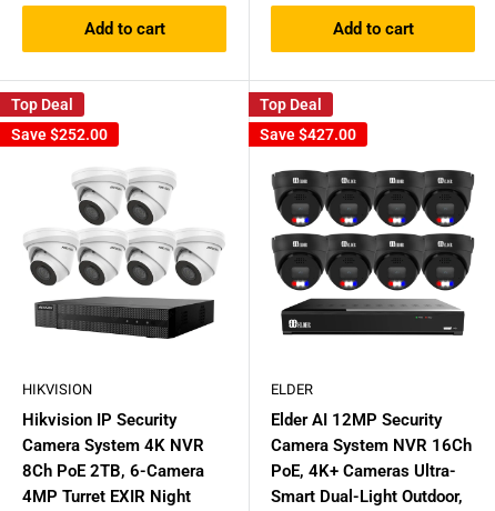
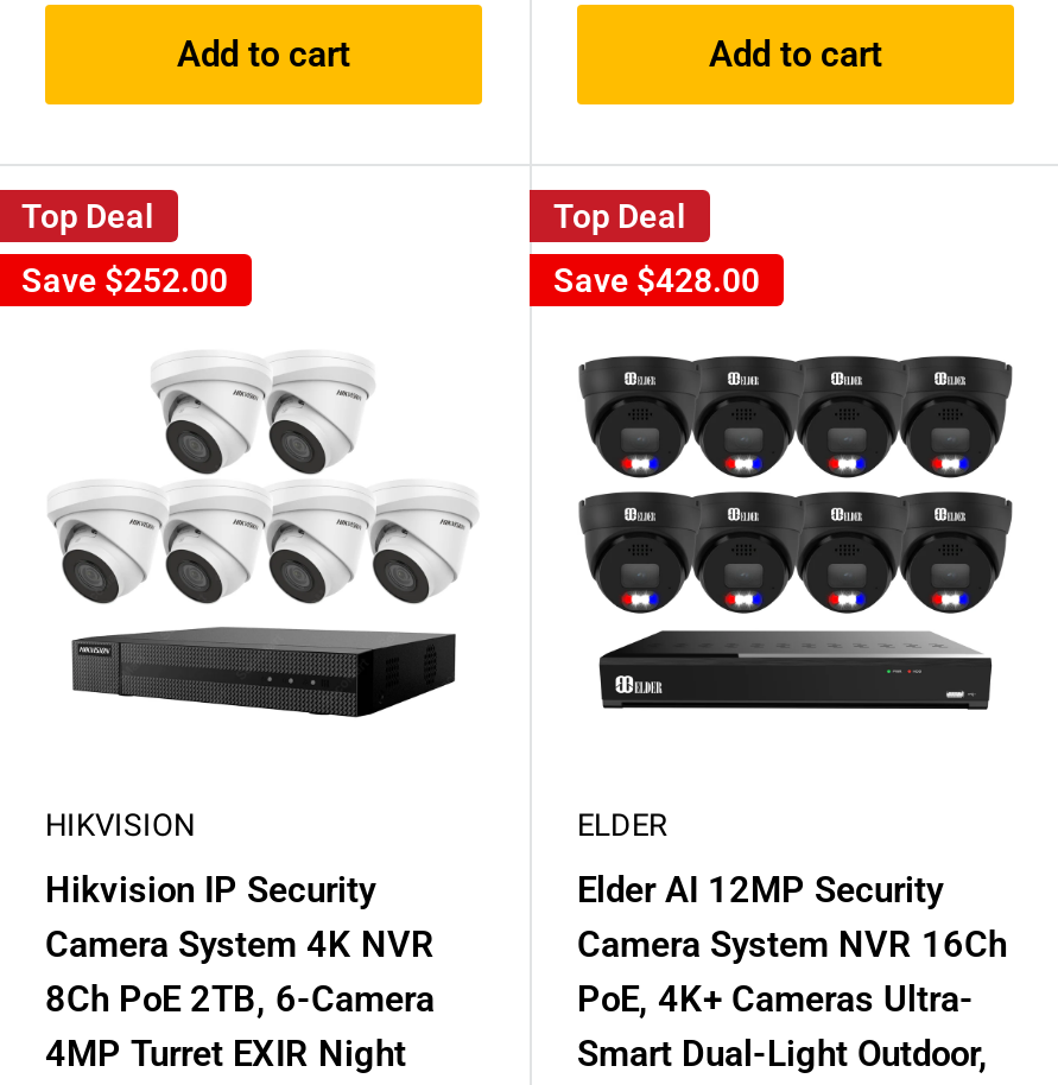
[260,126,356,143] Save $427.00 -> [553,261,760,299] Save $428.00

